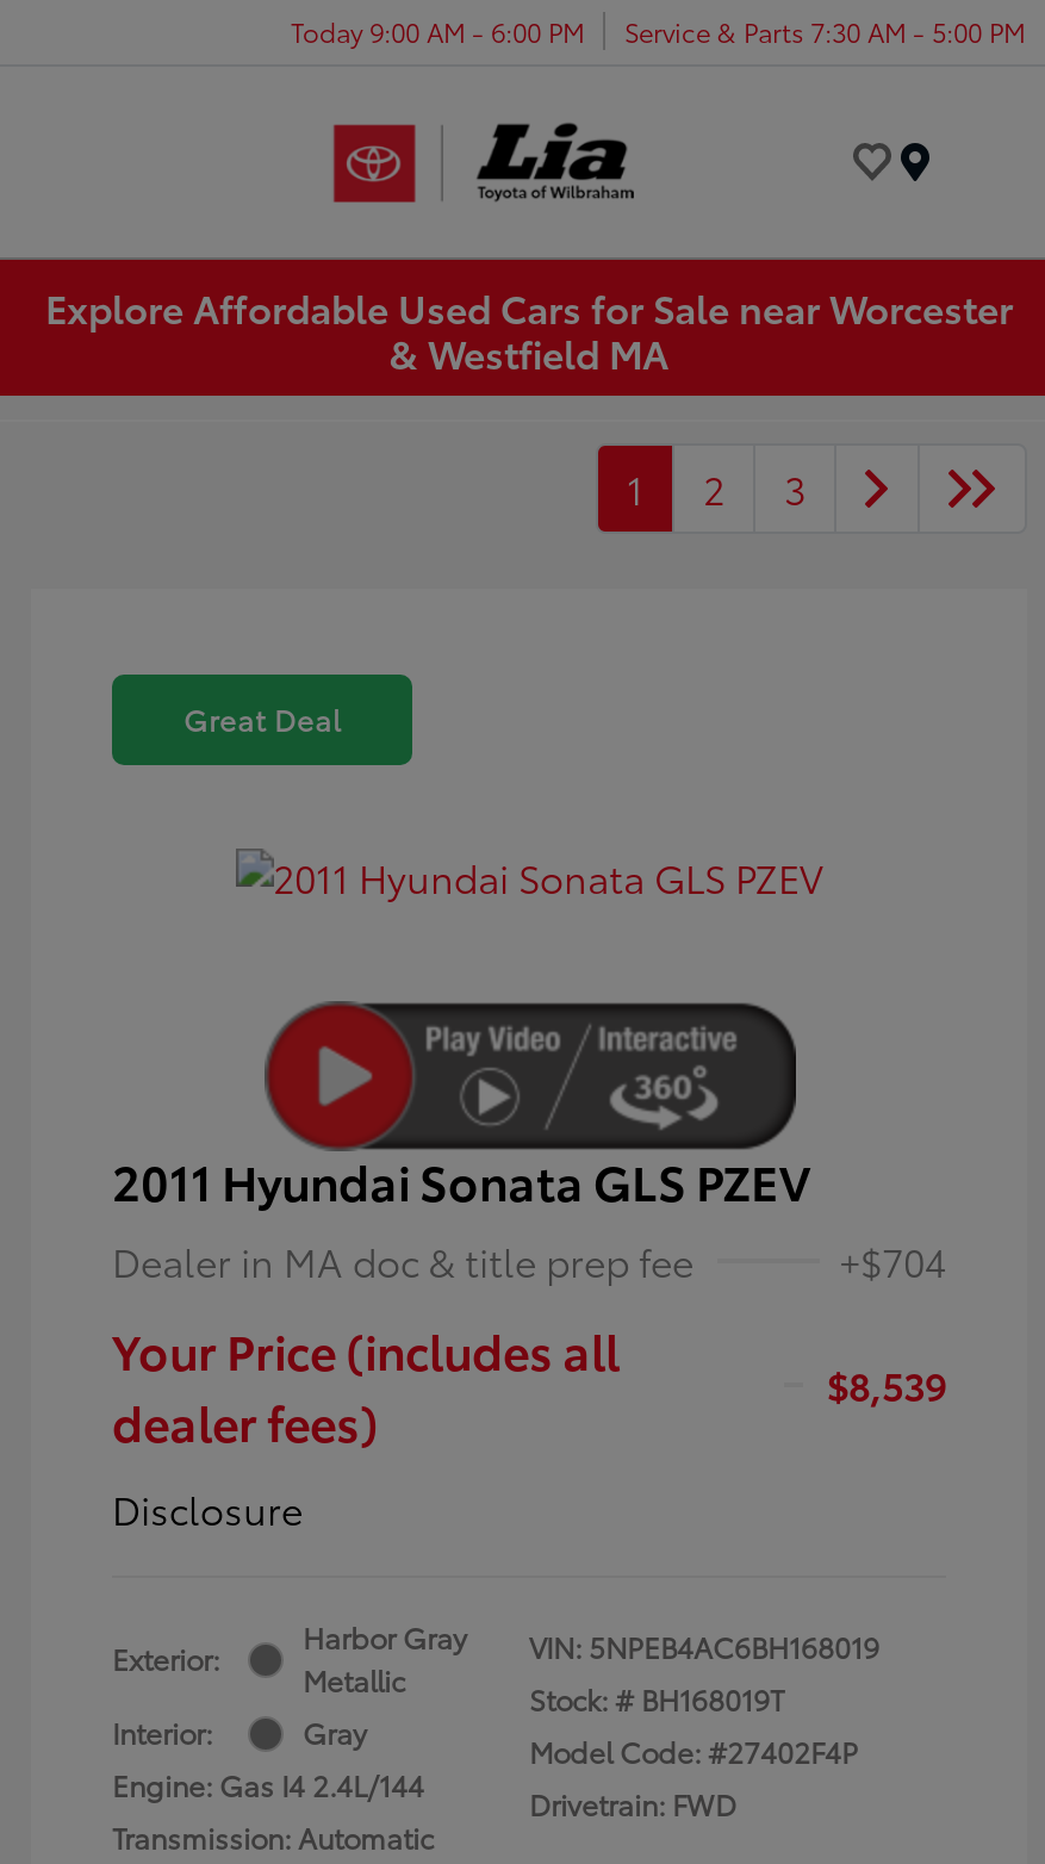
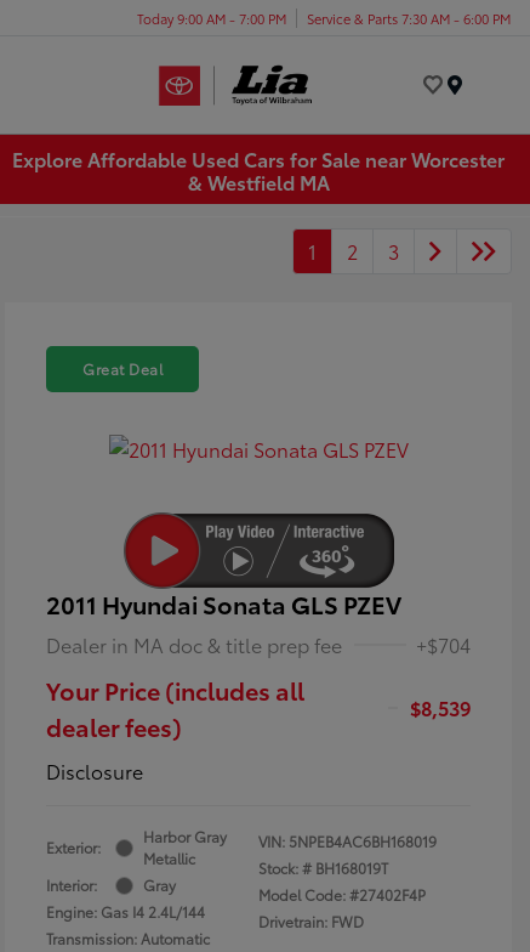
[291,11,584,49] Today 9:00 AM - 6:00 PM -> [137,8,286,27] Today 9:00 AM - 7:00 PM
[624,11,1025,49] Service & Parts 7:30 AM - 5:00 PM -> [307,8,511,27] Service & Parts 7:30 AM - 6:00 PM

